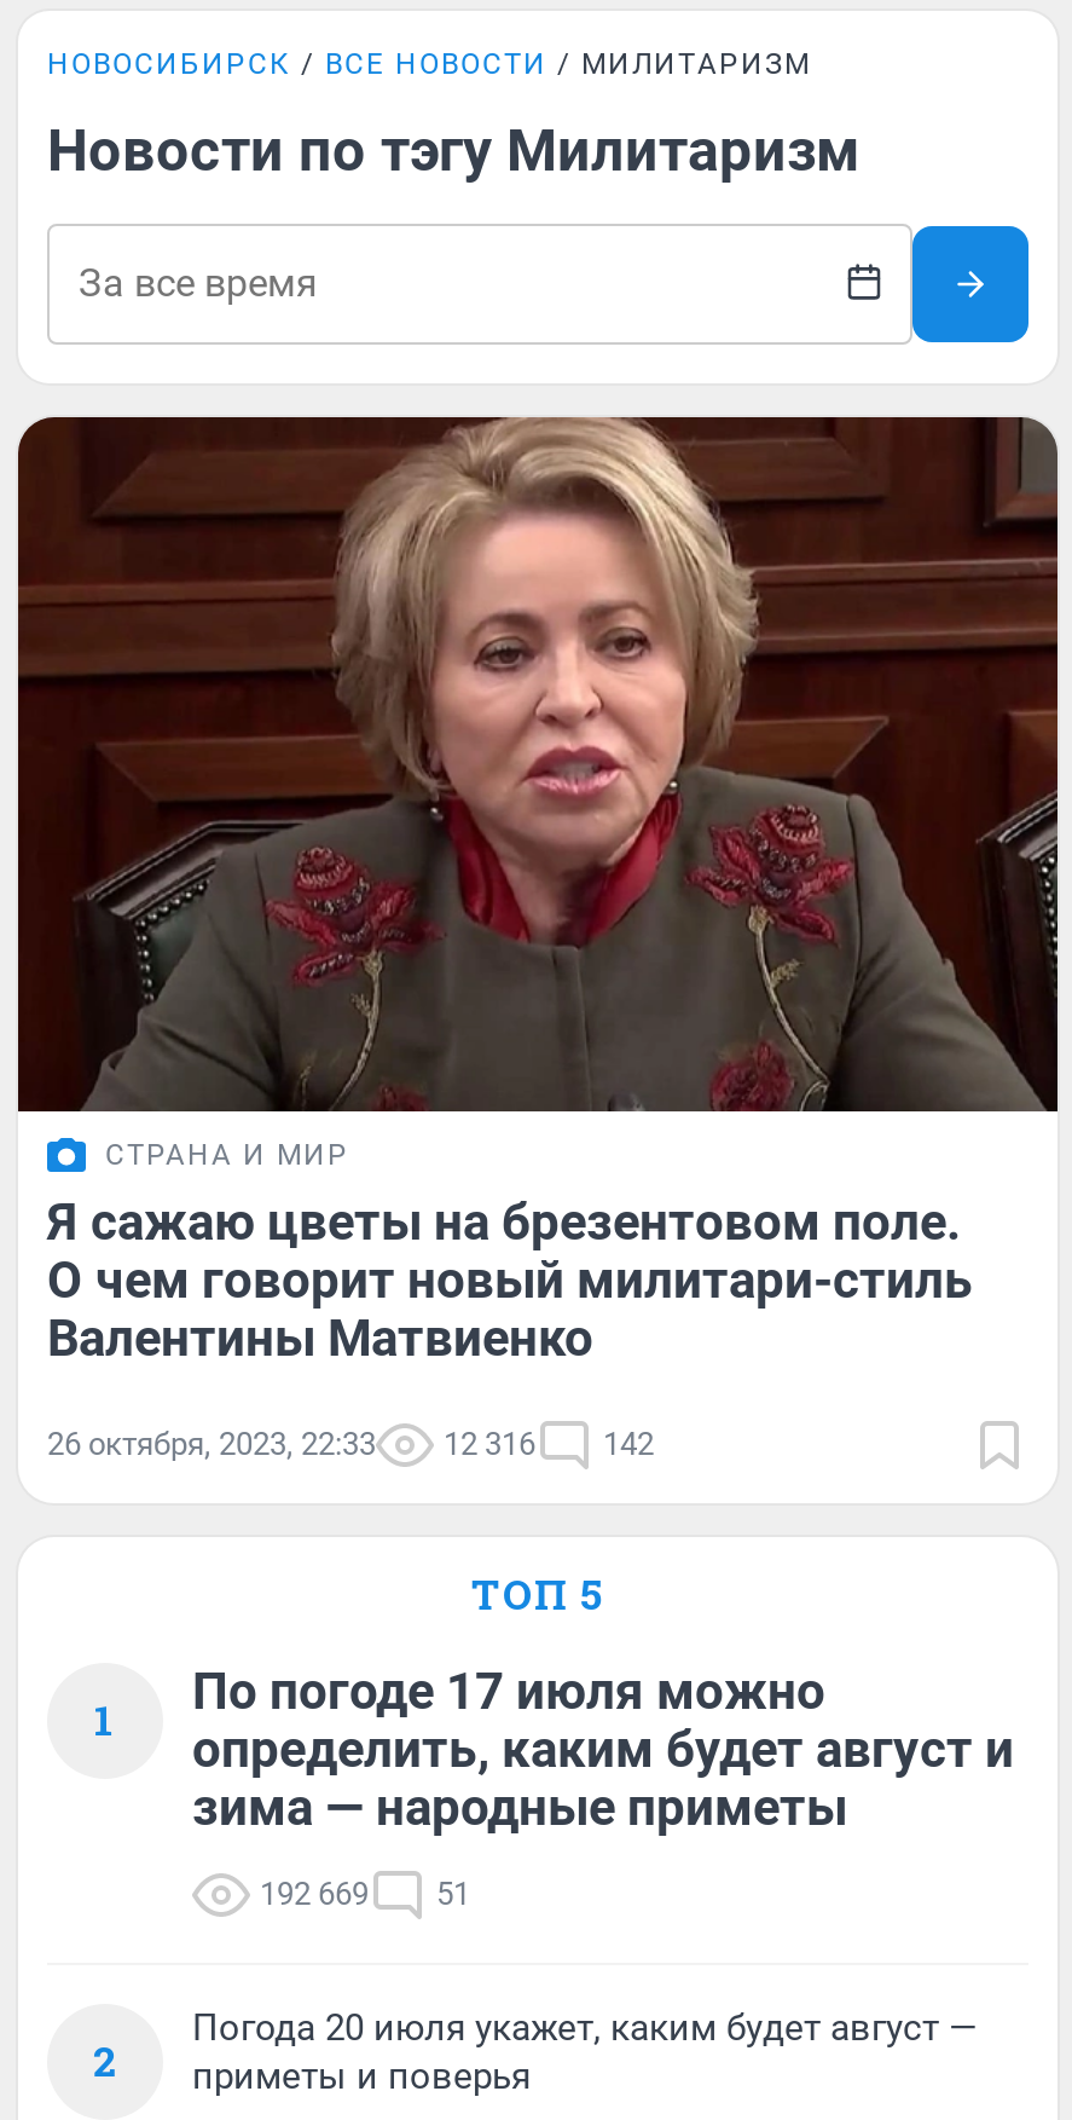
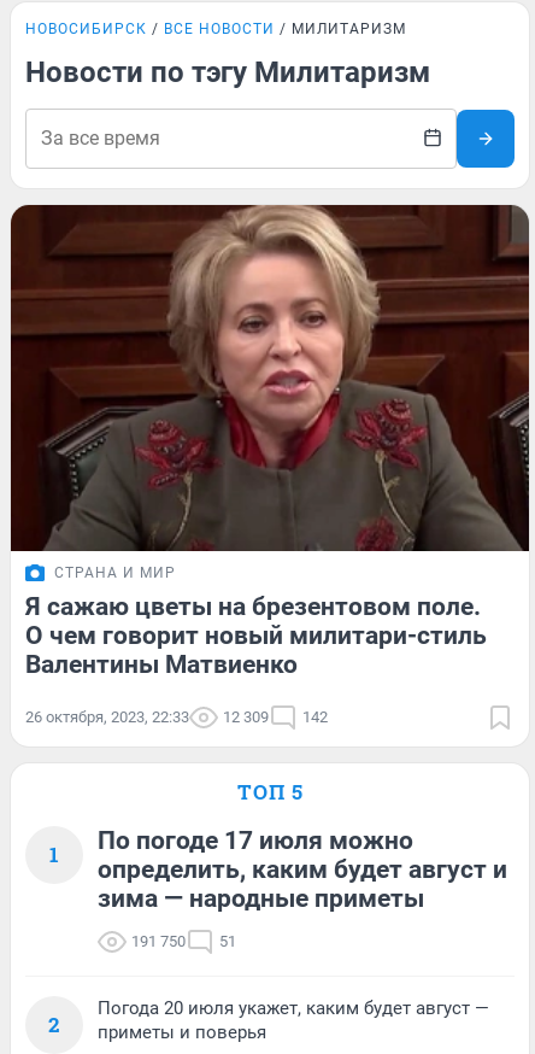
[47,1425,654,1461] 26 октября, 2023, 22:33 12 316 142 -> [25,708,328,726] 26 октября, 2023, 22:33 12 309 142
[260,1875,470,1911] 192 669 51 -> [131,932,236,950] 191 750 51

